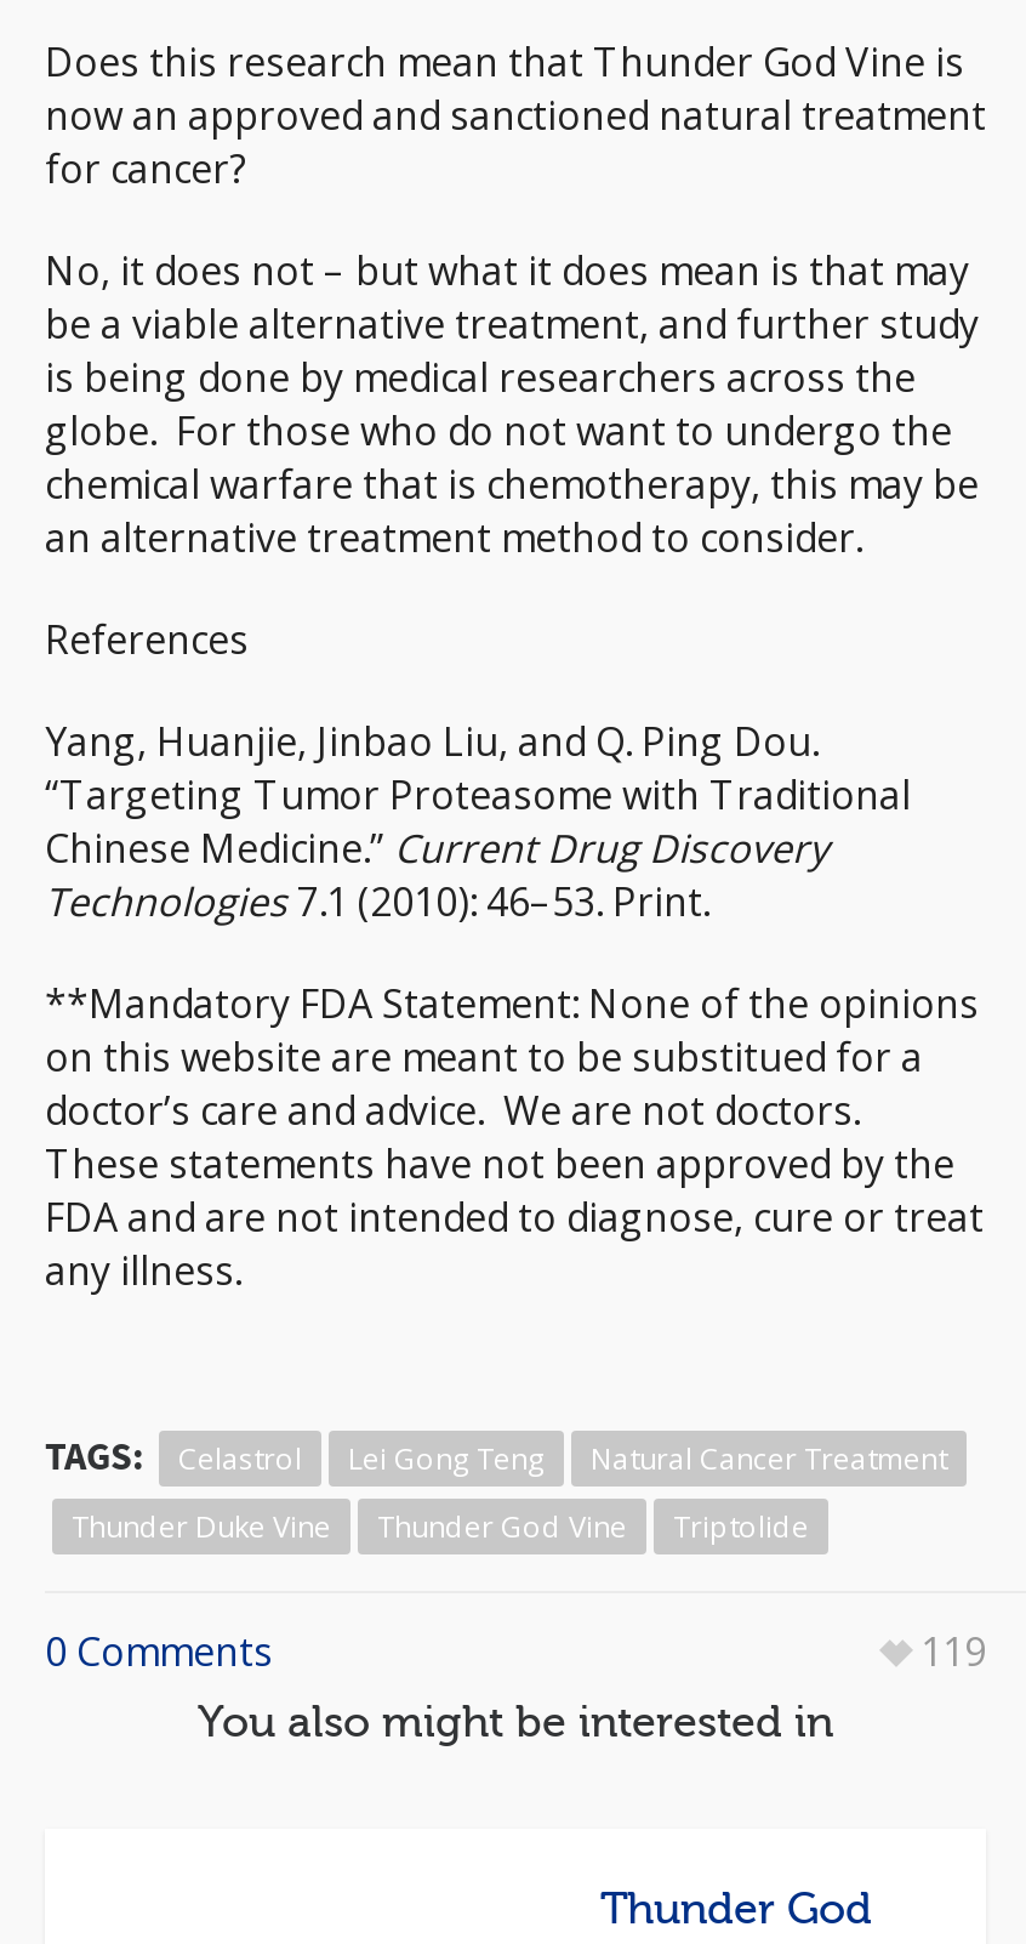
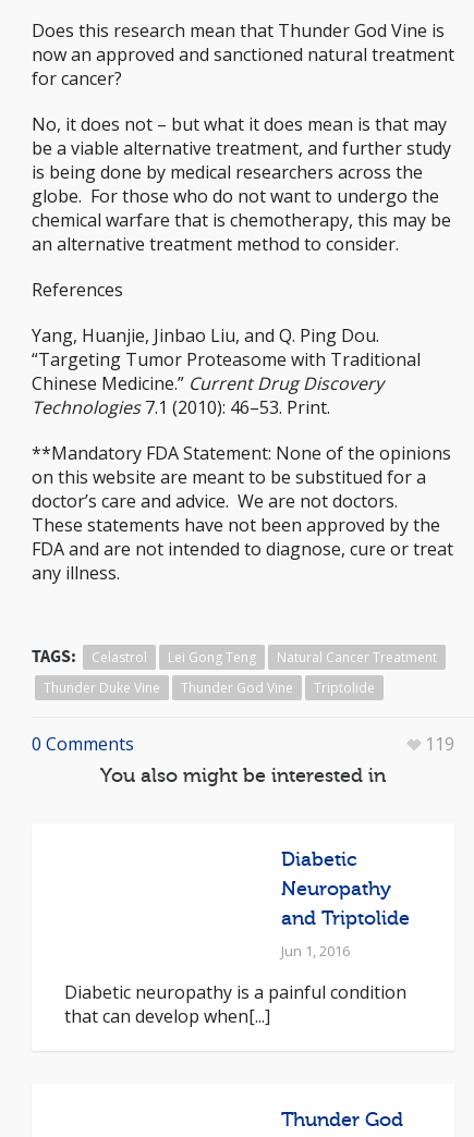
none -> [64,848,410,1028] Diabetic | Neuropathy | and Triptolide | Jun 1, 2016 | Diabetic neuropathy is a painful condition | that can develop when[...]

